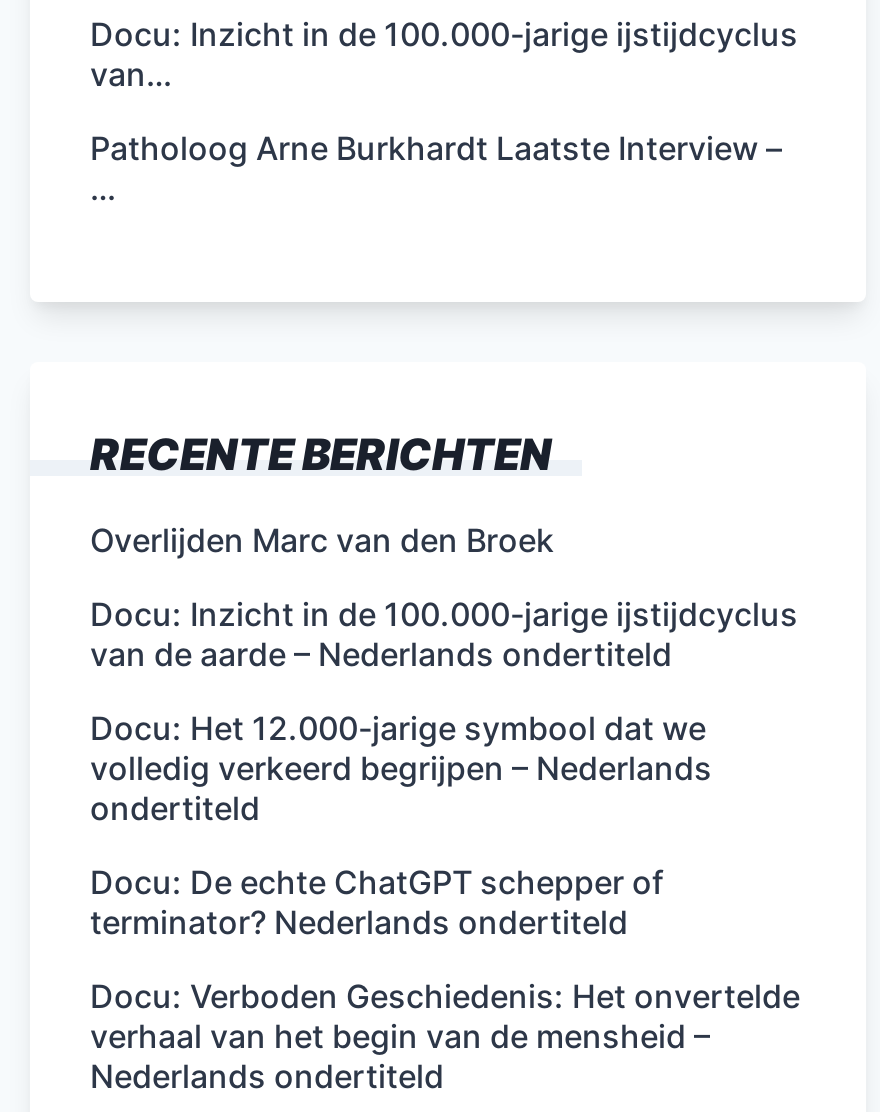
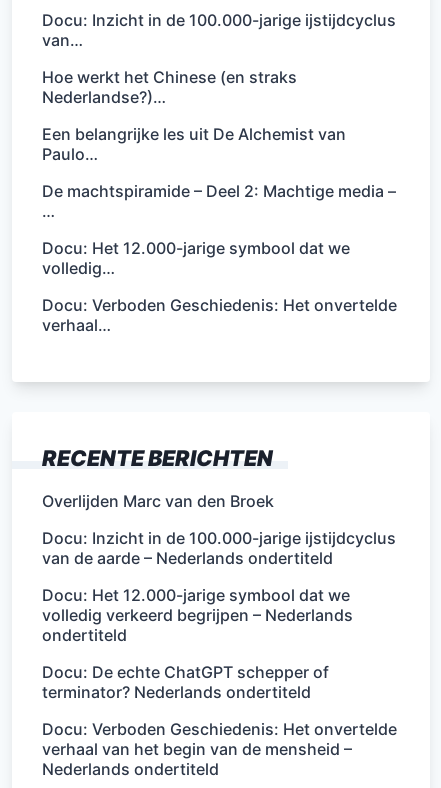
[90,128,782,168] Patholoog Arne Burkhardt Laatste Interview – -> [42,67,396,201] Hoe werkt het Chinese (en straks | Nederlandse?)… | Een belangrijke les uit De Alchemist van | Paulo… | De machtspiramide – Deel 2: Machtige media –
none -> [42,238,397,335] Docu: Het 12.000-jarige symbool dat we | volledig… | Docu: Verboden Geschiedenis: Het onvertelde | verhaal…

